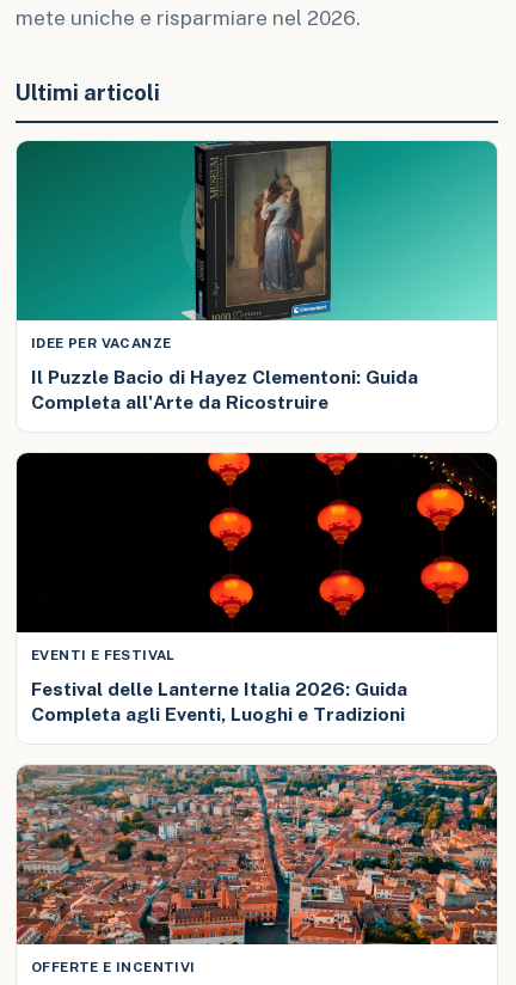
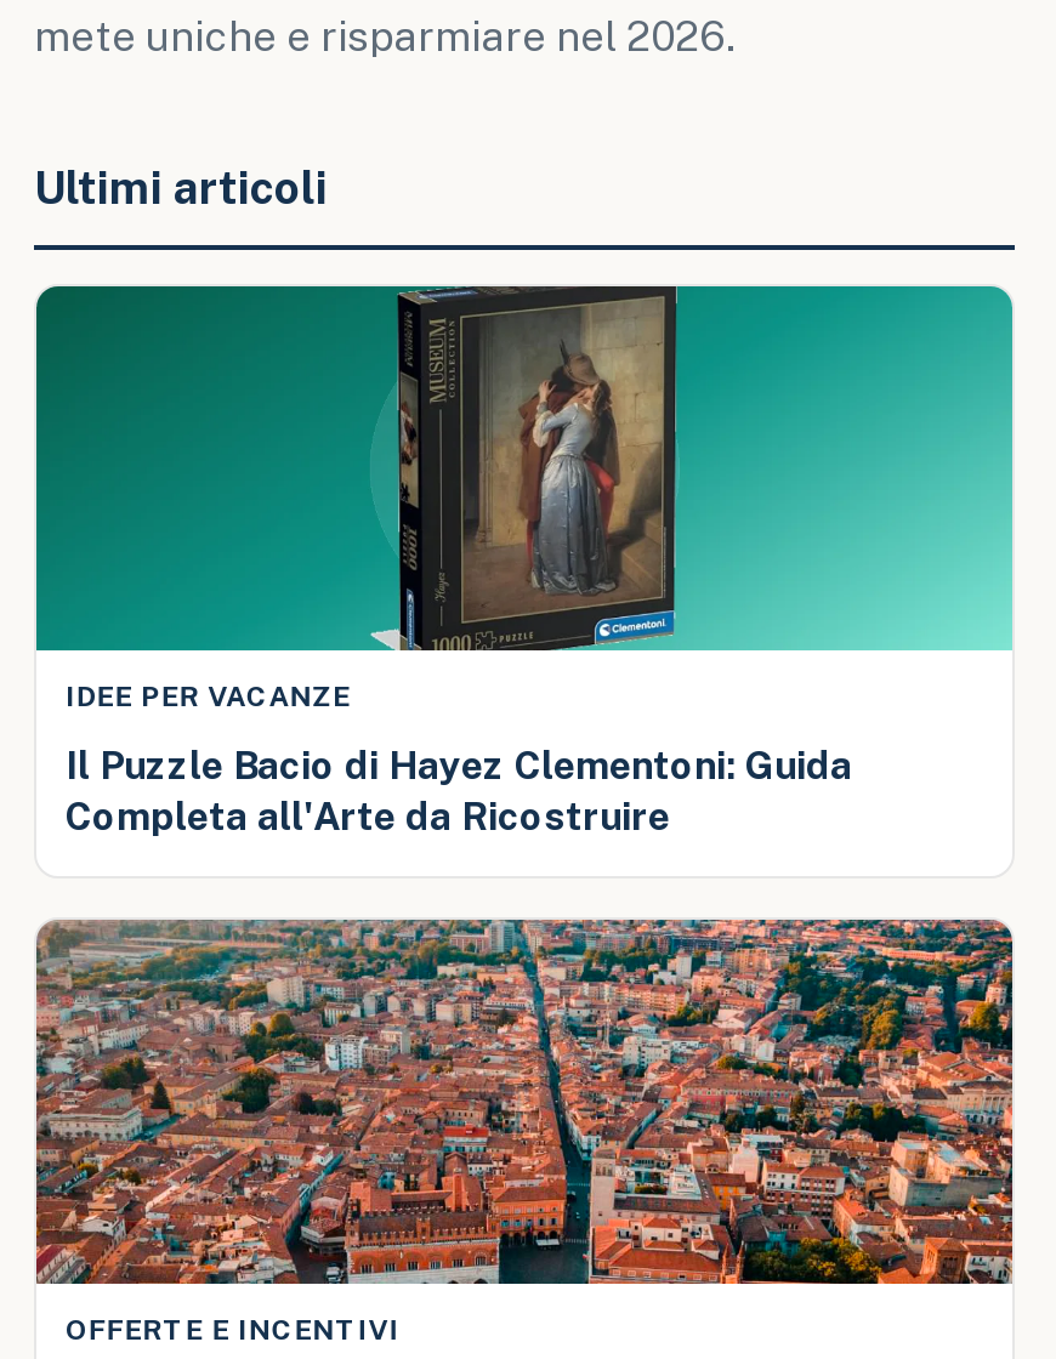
[16,452,498,726] [image] | EVENTI E FESTIVAL | Festival delle Lanterne Italia 2026: Guida | Completa agli Eventi, Luoghi e Tradizioni -> none

